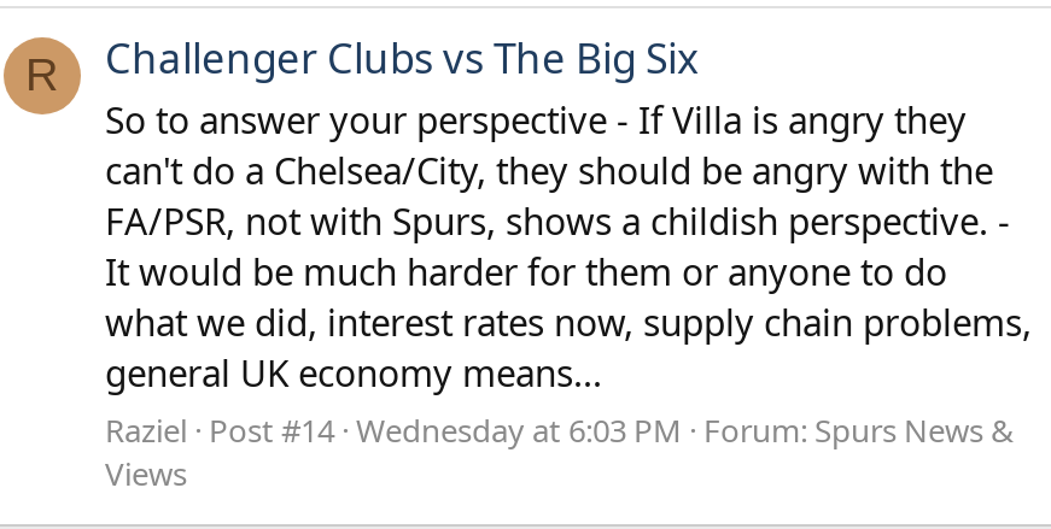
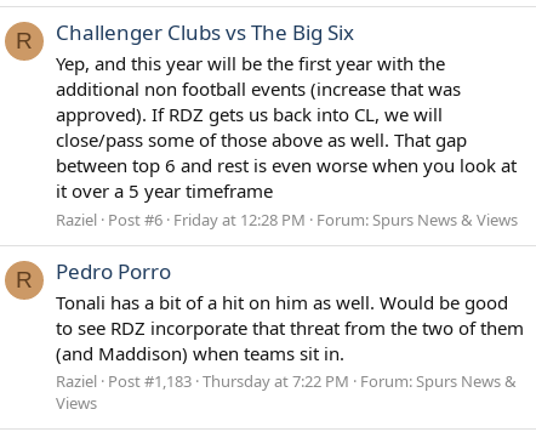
[105,95,1032,451] So to answer your perspective - If Villa is angry they | can't do a Chelsea/City, they should be angry with the | FA/PSR, not with Spurs, shows a childish perspective. - | It would be much harder for them or anyone to do | what we did, interest rates now, supply chain problems, | general UK economy means... | Raziel Post #14 Wednesday at 6:03 PM Forum: Spurs News & -> [16,51,524,392] Yep, and this year will be the first year with the | additional non football events (increase that was | approved). If RDZ gets us back into CL, we will | close/pass some of those above as well. That gap | between top 6 and rest is even worse when you look at | it over a 5 year timeframe | Raziel Post #6 Friday at 12:28 PM Forum: Spurs News & Views | R | Pedro Porro | Tonali has a bit of a hit on him as well. Would be good | to see RDZ incorporate that threat from the two of them | (and Maddison) when teams sit in. | Raziel Post #1,183 Thursday at 7:22 PM Forum: Spurs News &

